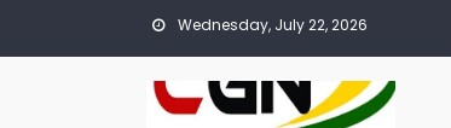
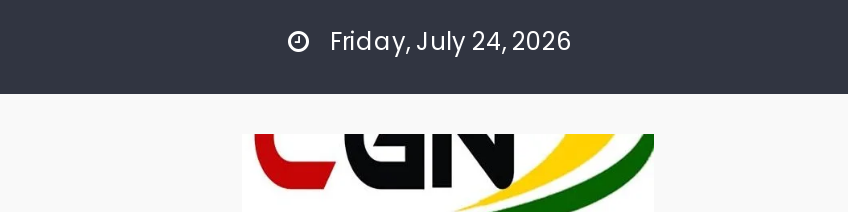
[174,14,368,35] Wednesday, July 22, 2026 -> [324,24,572,58] Friday, July 24, 2026

